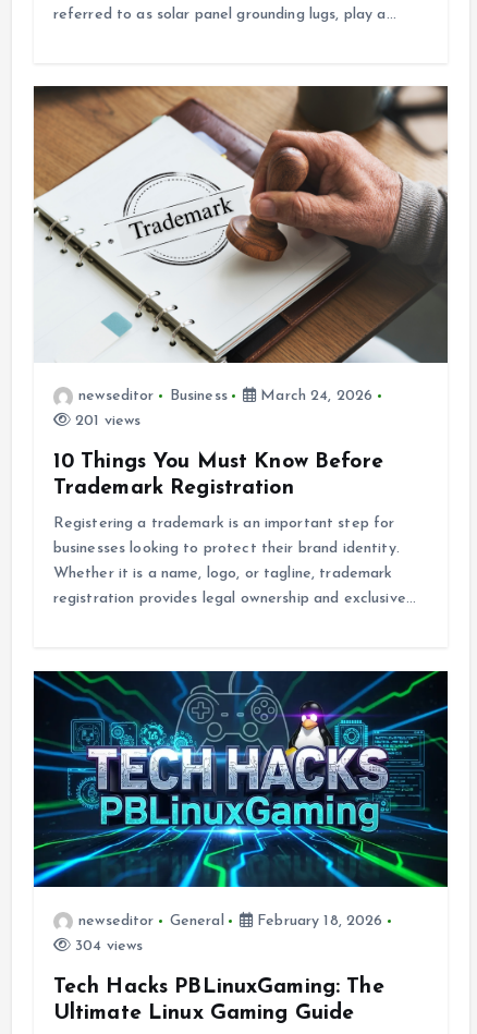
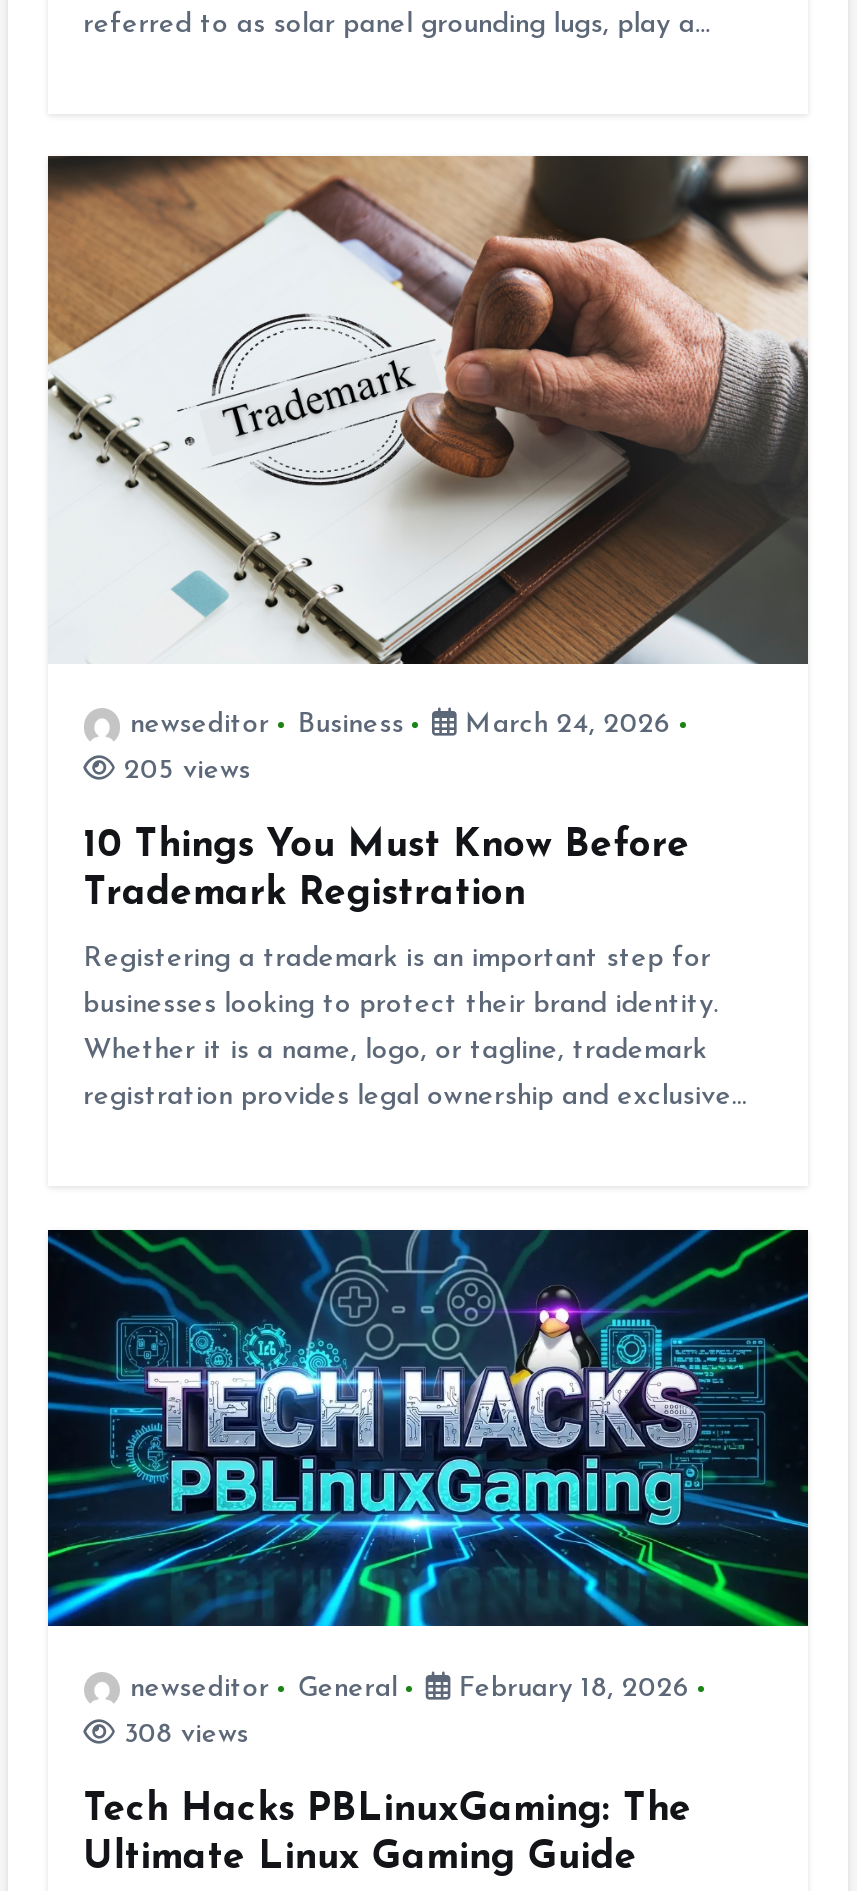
[71,413,141,429] 201 views -> [116,756,250,786] 205 views
[71,938,143,954] 304 views -> [116,1719,248,1749] 308 views

